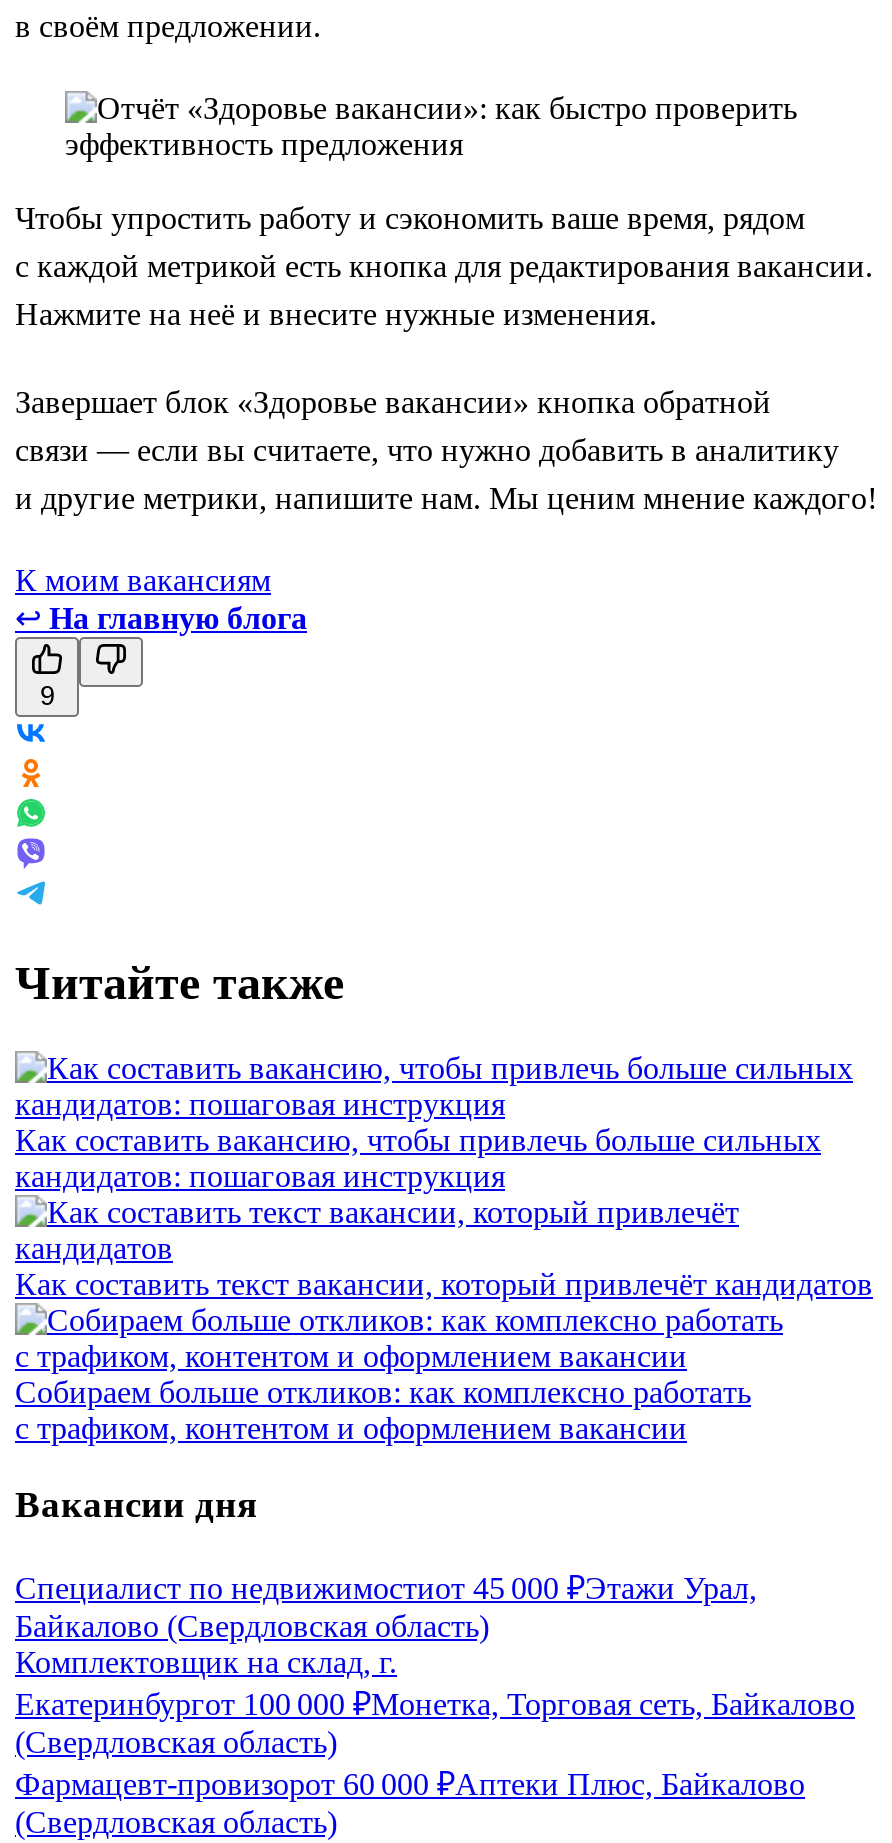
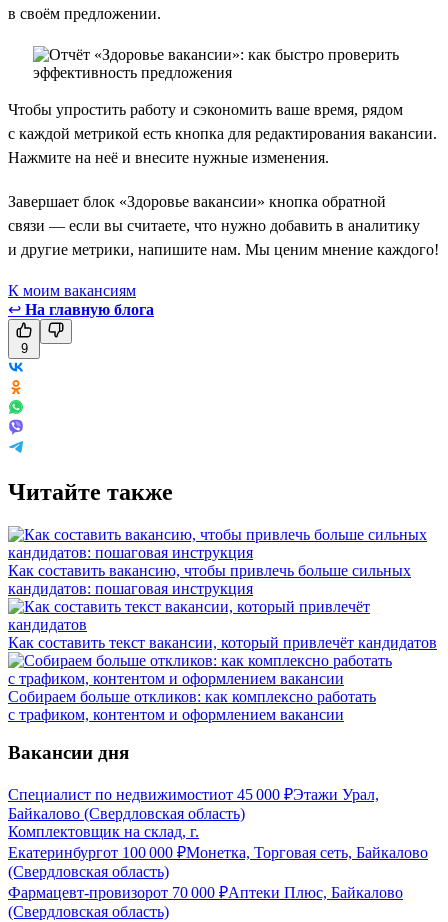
[15,1767,805,1801] Фармацевт-провизорот 60 000 ₽Аптеки Плюс, Байкалово -> [8,884,403,901] Фармацевт-провизорот 70 000 ₽Аптеки Плюс, Байкалово

